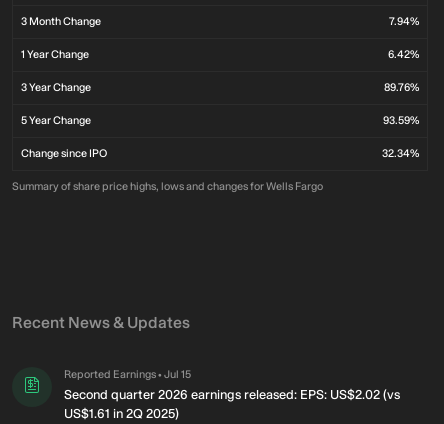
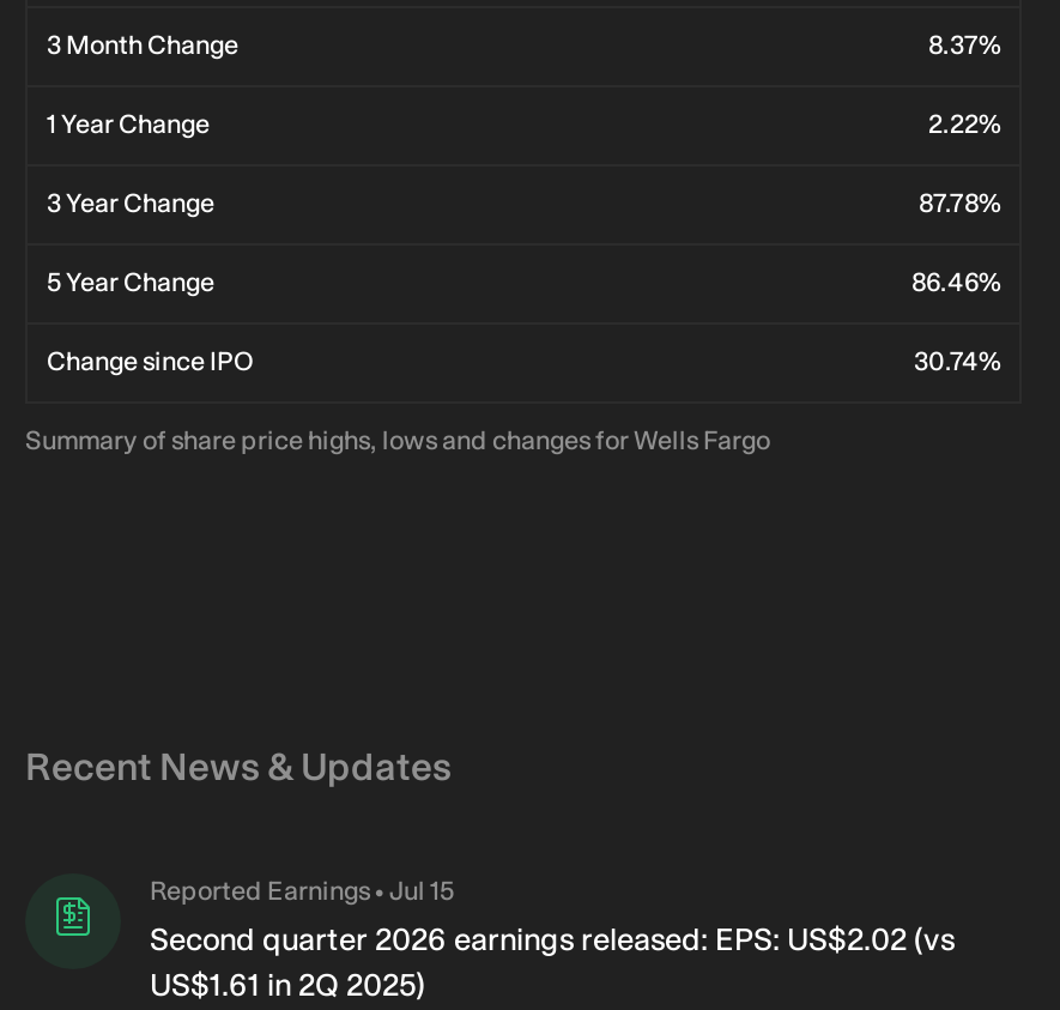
[389,15,419,28] 7.94% -> [928,29,1000,60] 8.37%
[388,48,419,61] 6.42% -> [928,108,1000,139] 2.22%
[384,81,419,94] 89.76% -> [919,187,1000,219] 87.78%
[383,114,419,127] 93.59% -> [911,266,1000,298] 86.46%
[382,147,419,160] 32.34% -> [914,346,1000,377] 30.74%

